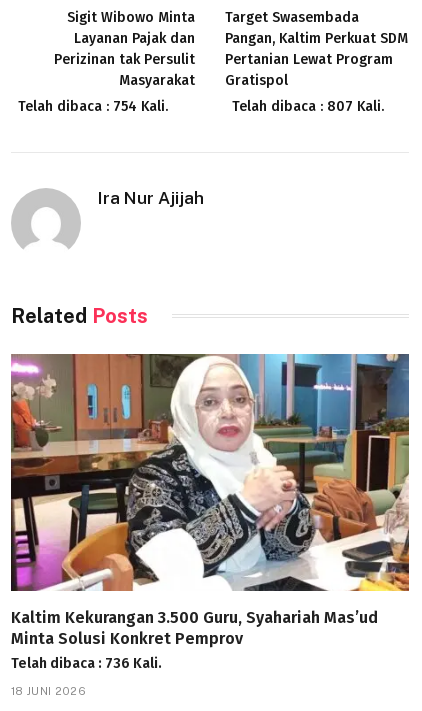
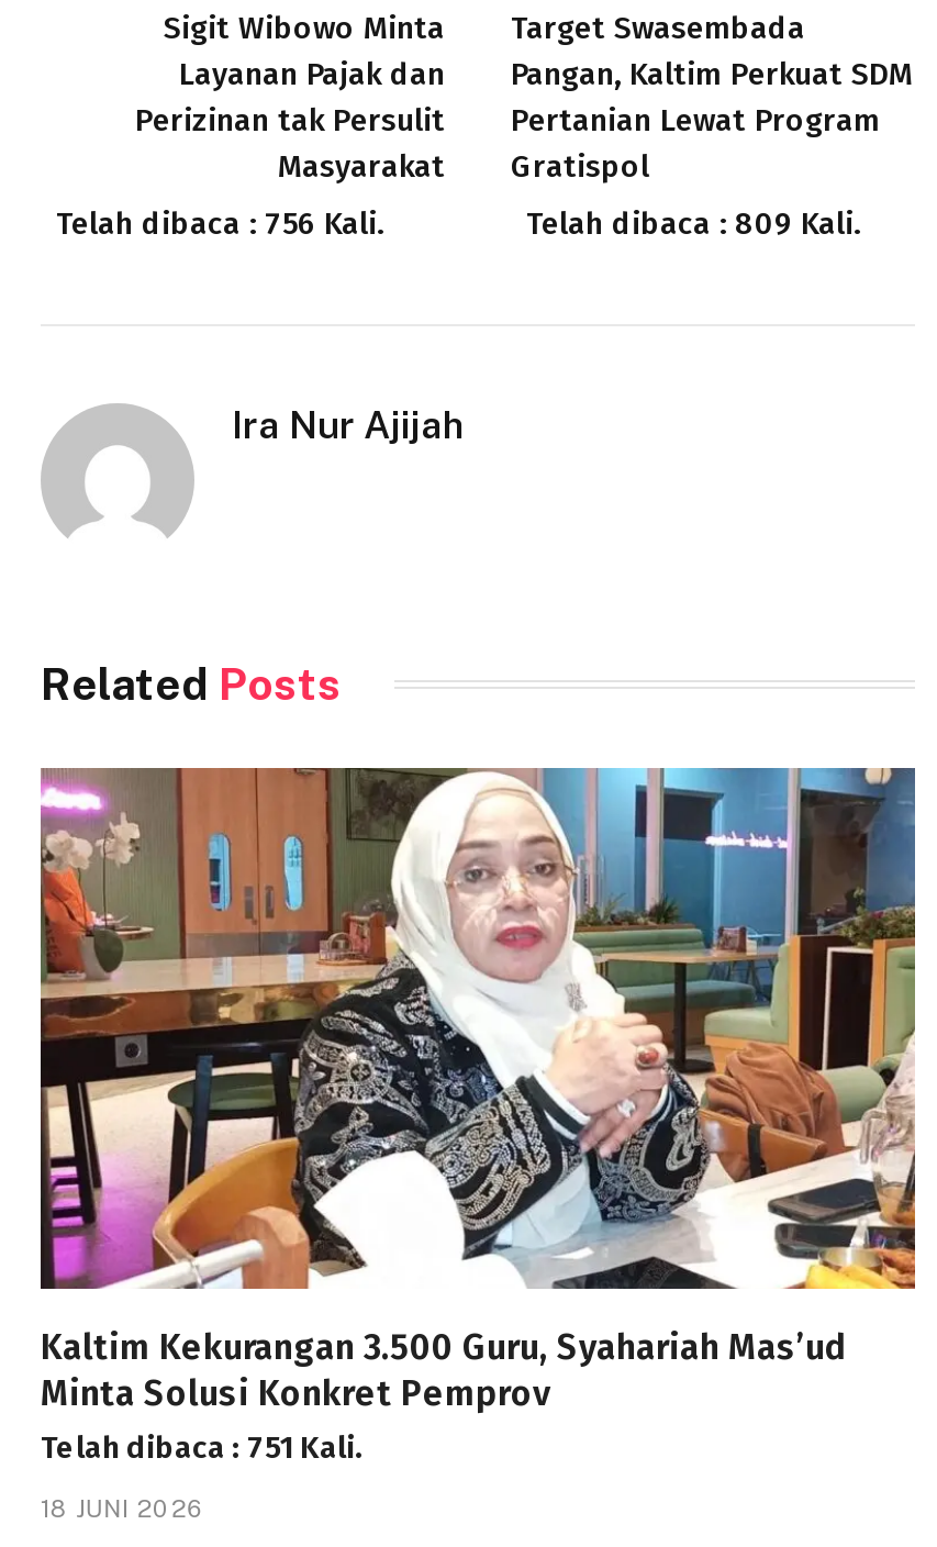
[18,98,168,115] Telah dibaca : 754 Kali. -> [56,205,383,243] Telah dibaca : 756 Kali.
[232,98,384,115] Telah dibaca : 807 Kali. -> [526,205,860,243] Telah dibaca : 809 Kali.
[11,655,162,672] Telah dibaca : 736 Kali. -> [41,1429,364,1466] Telah dibaca : 751 Kali.

